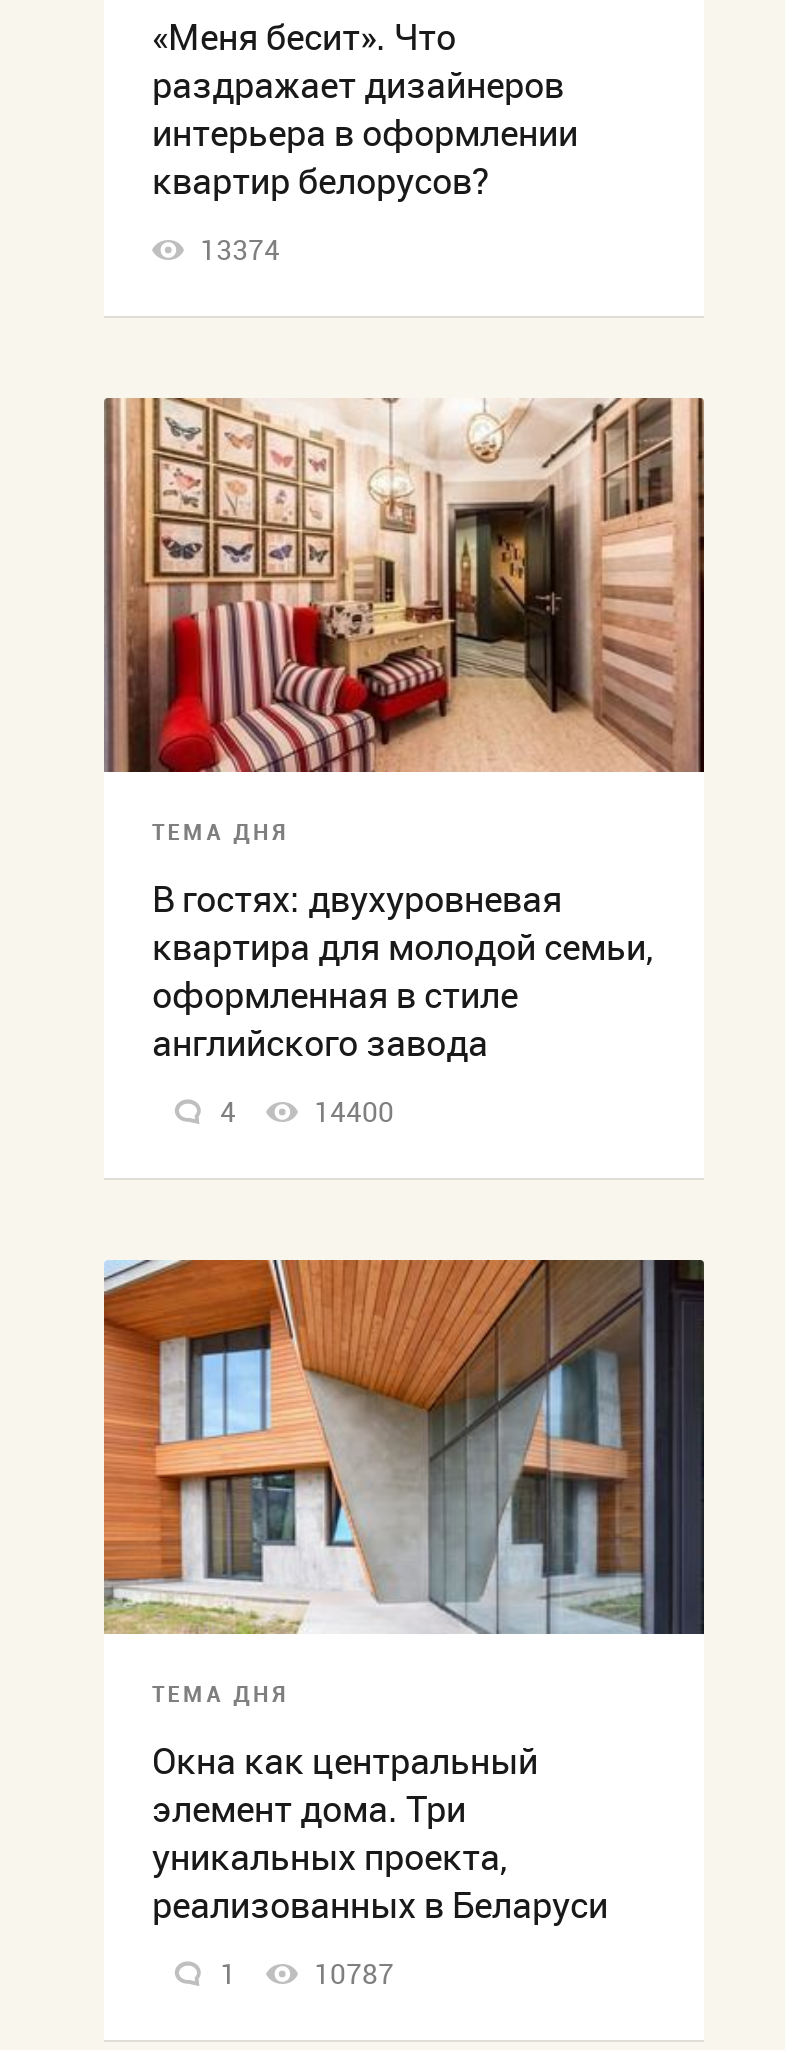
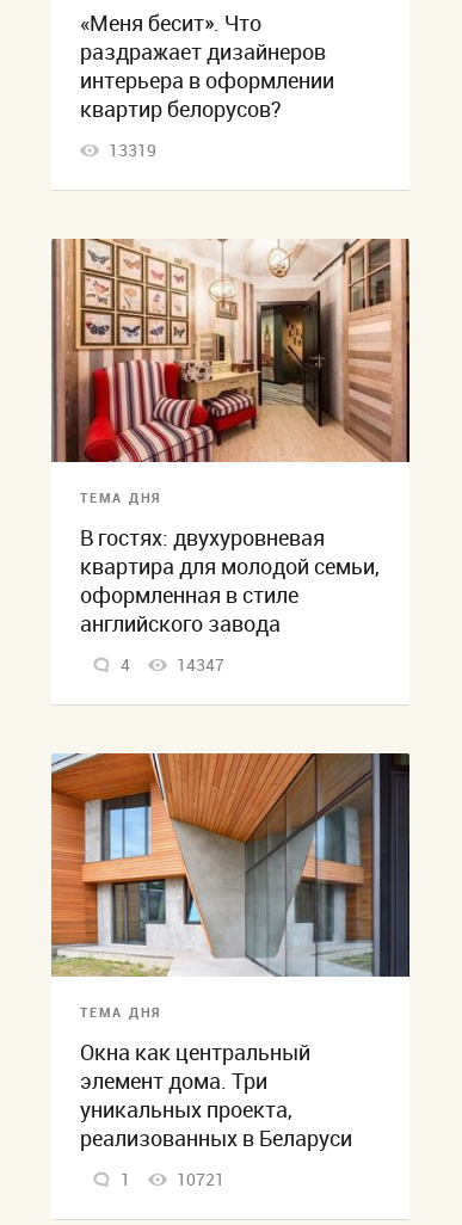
[200,234,280,266] 13374 -> [109,141,156,160] 13319
[314,1096,394,1128] 14400 -> [177,655,224,675] 14347
[314,1958,394,1990] 10787 -> [177,1170,224,1189] 10721

